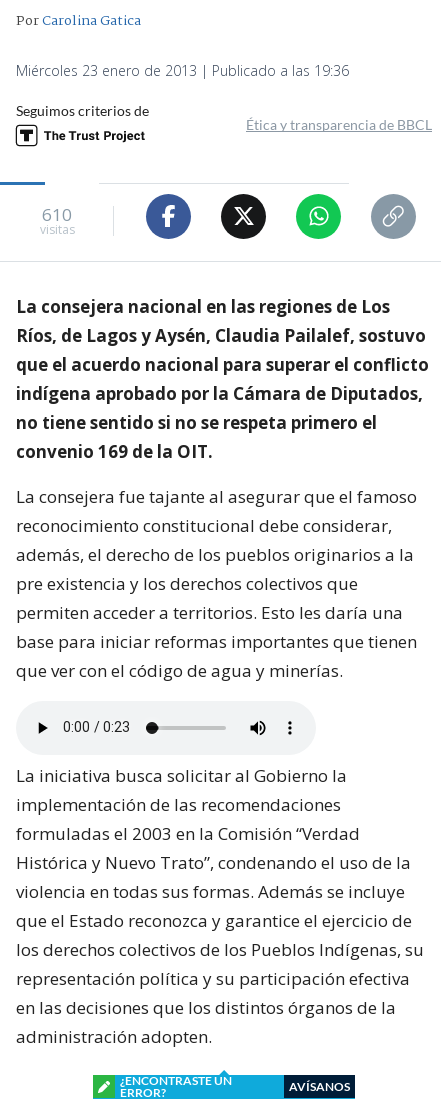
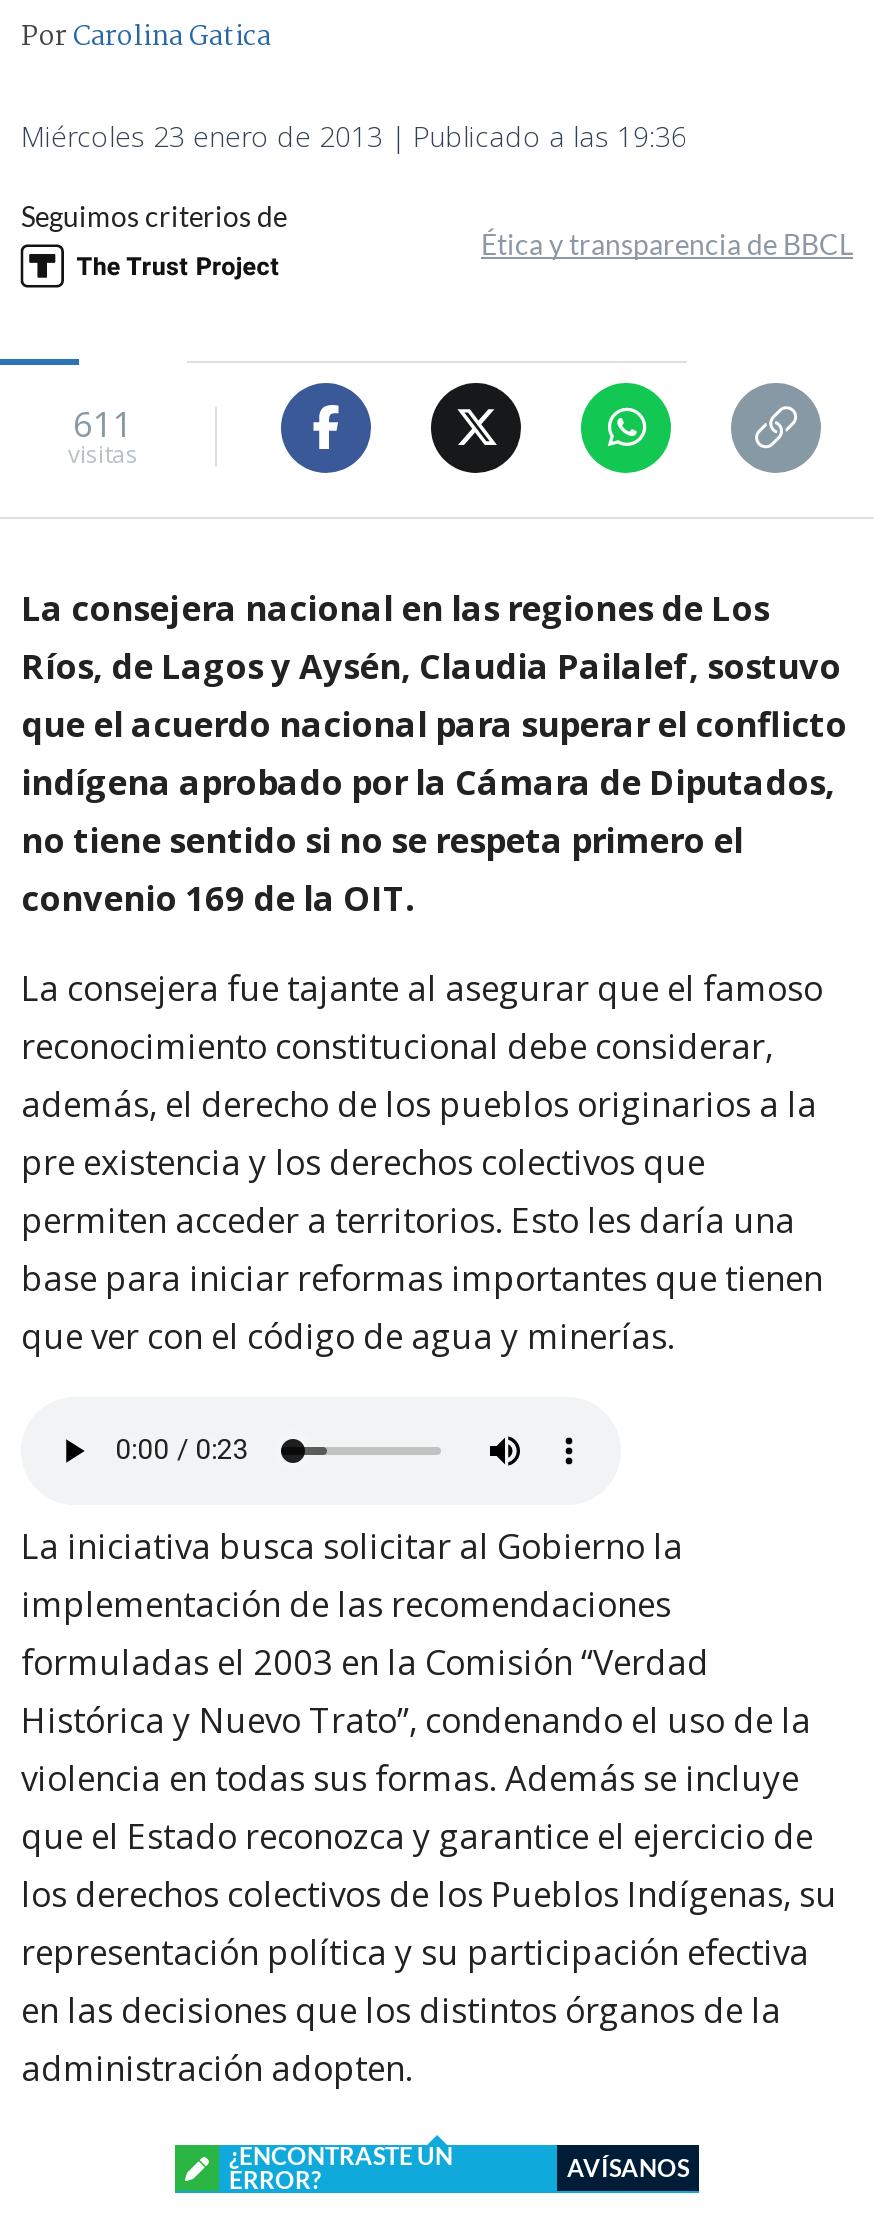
[42,203,72,226] 610 -> [73,402,133,448] 611

